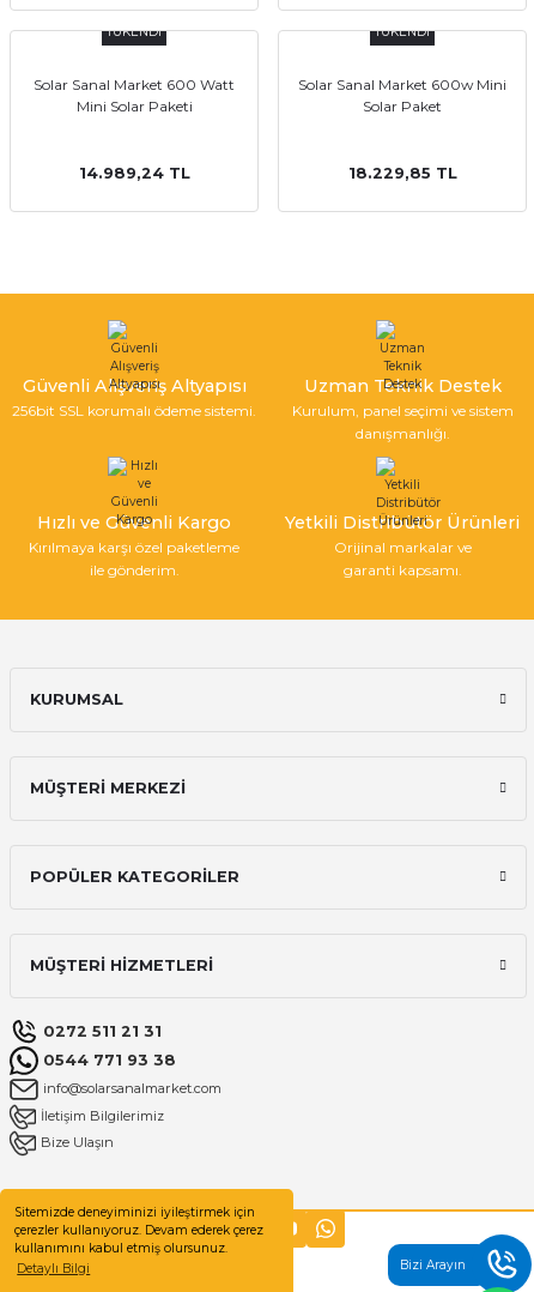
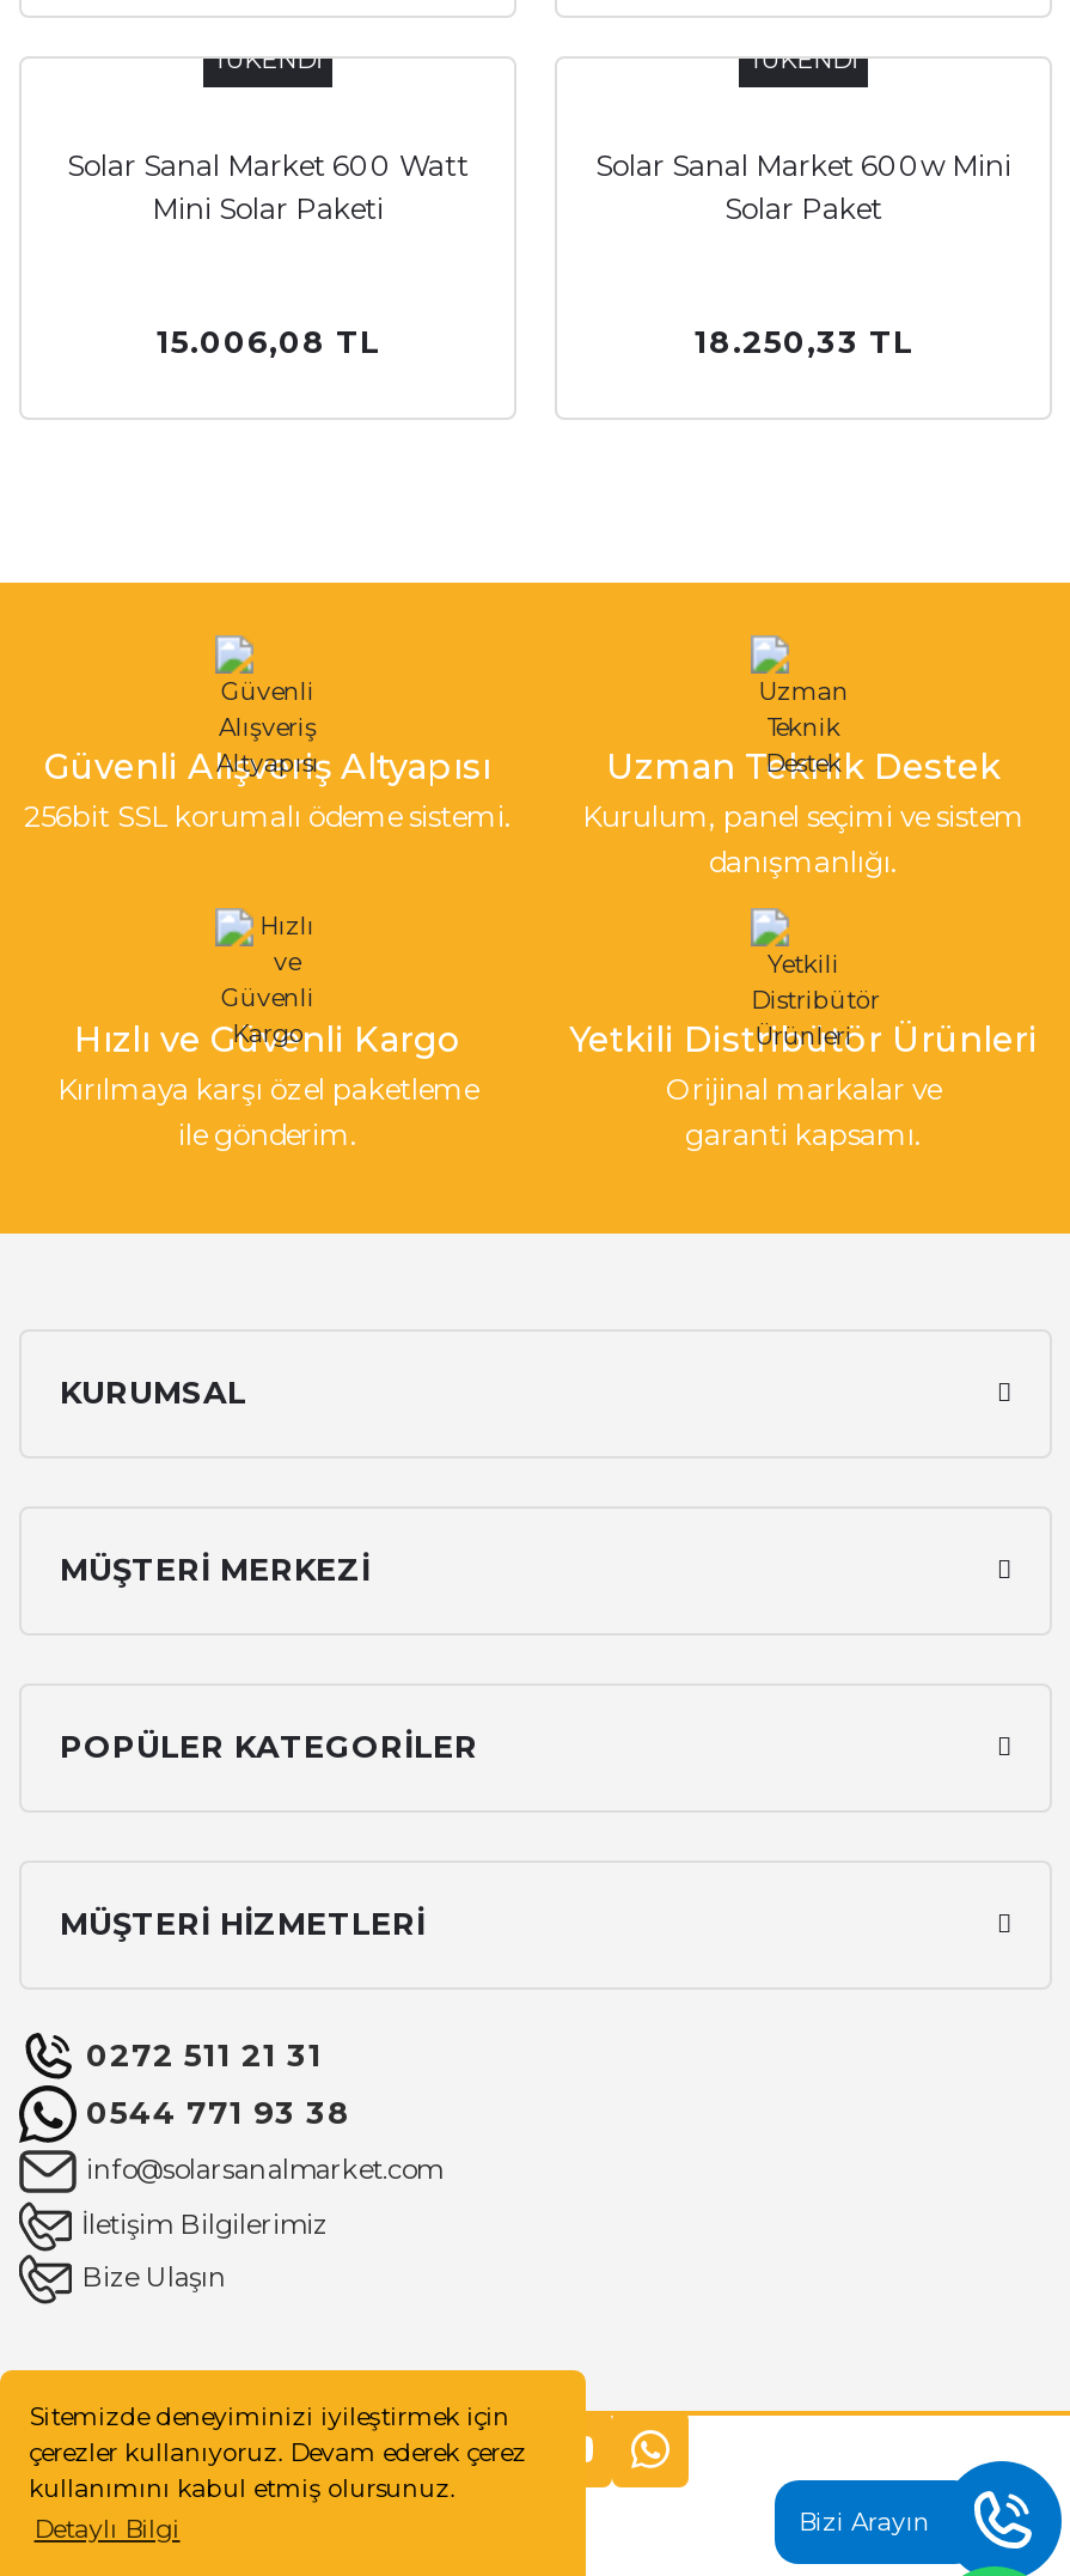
[78,164,190,182] 14.989,24 TL -> [157,324,379,360] 15.006,08 TL
[348,164,457,182] 18.229,85 TL -> [695,324,912,360] 18.250,33 TL

